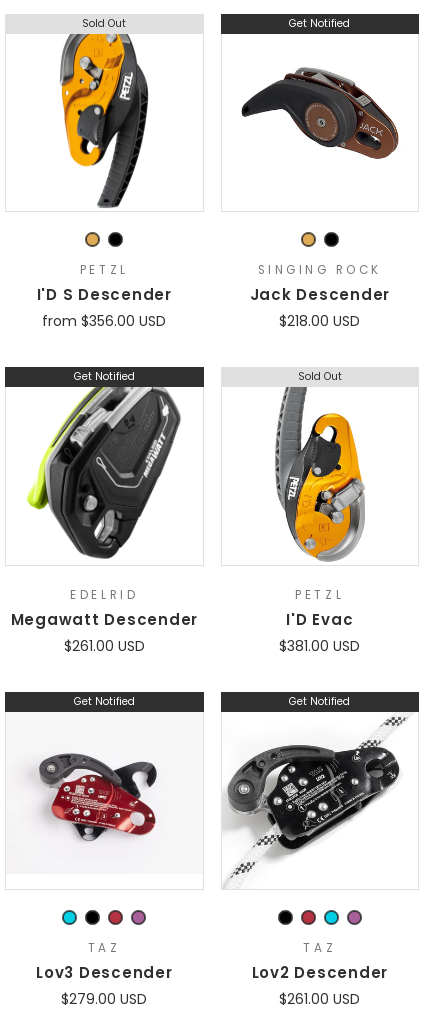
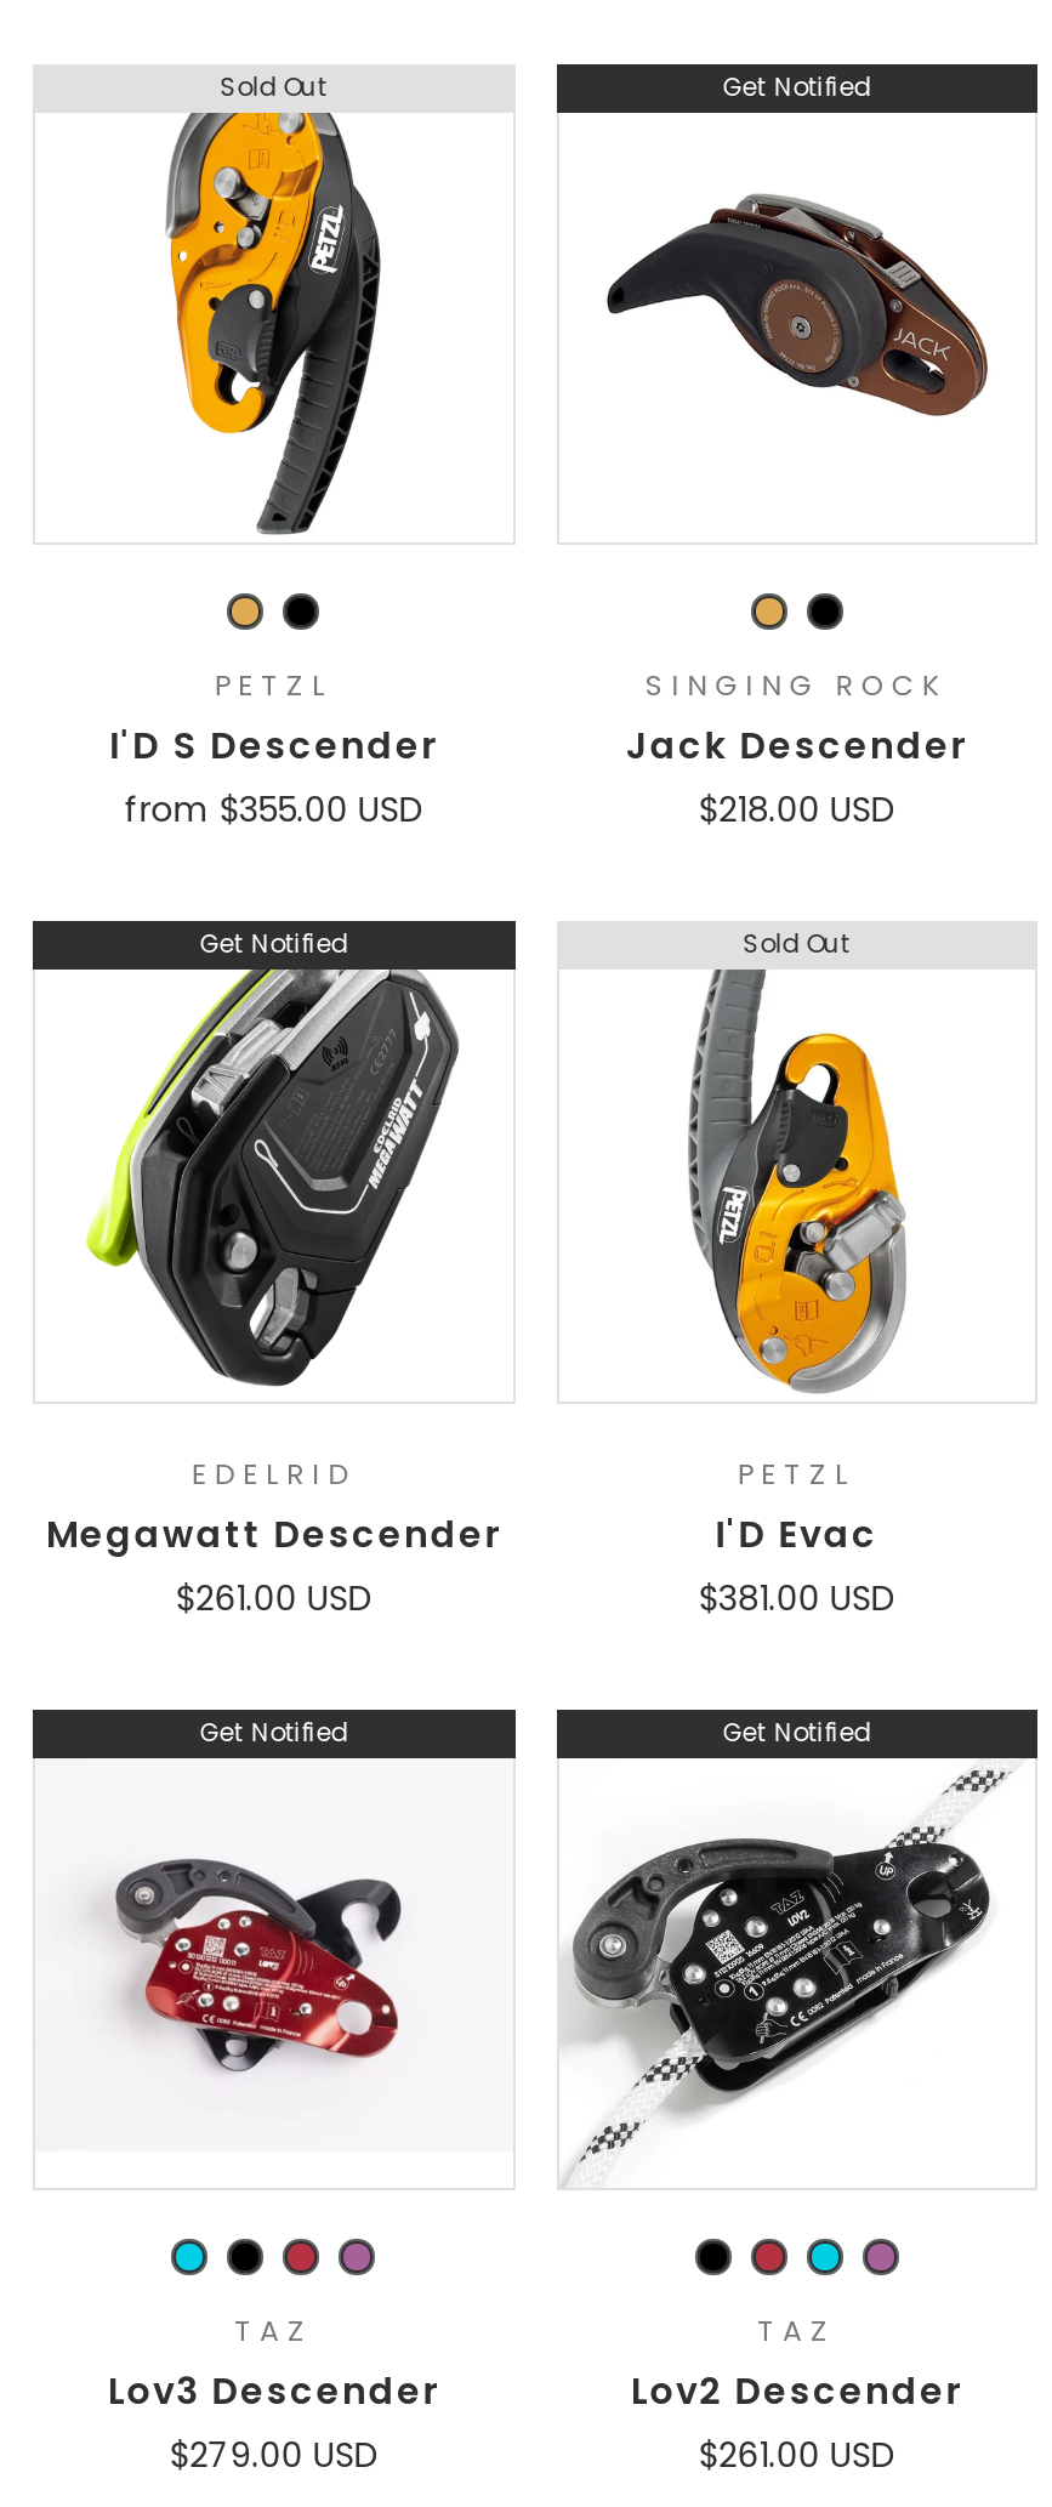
[42,311,166,331] from $356.00 USD -> [124,785,423,834] from $355.00 USD

